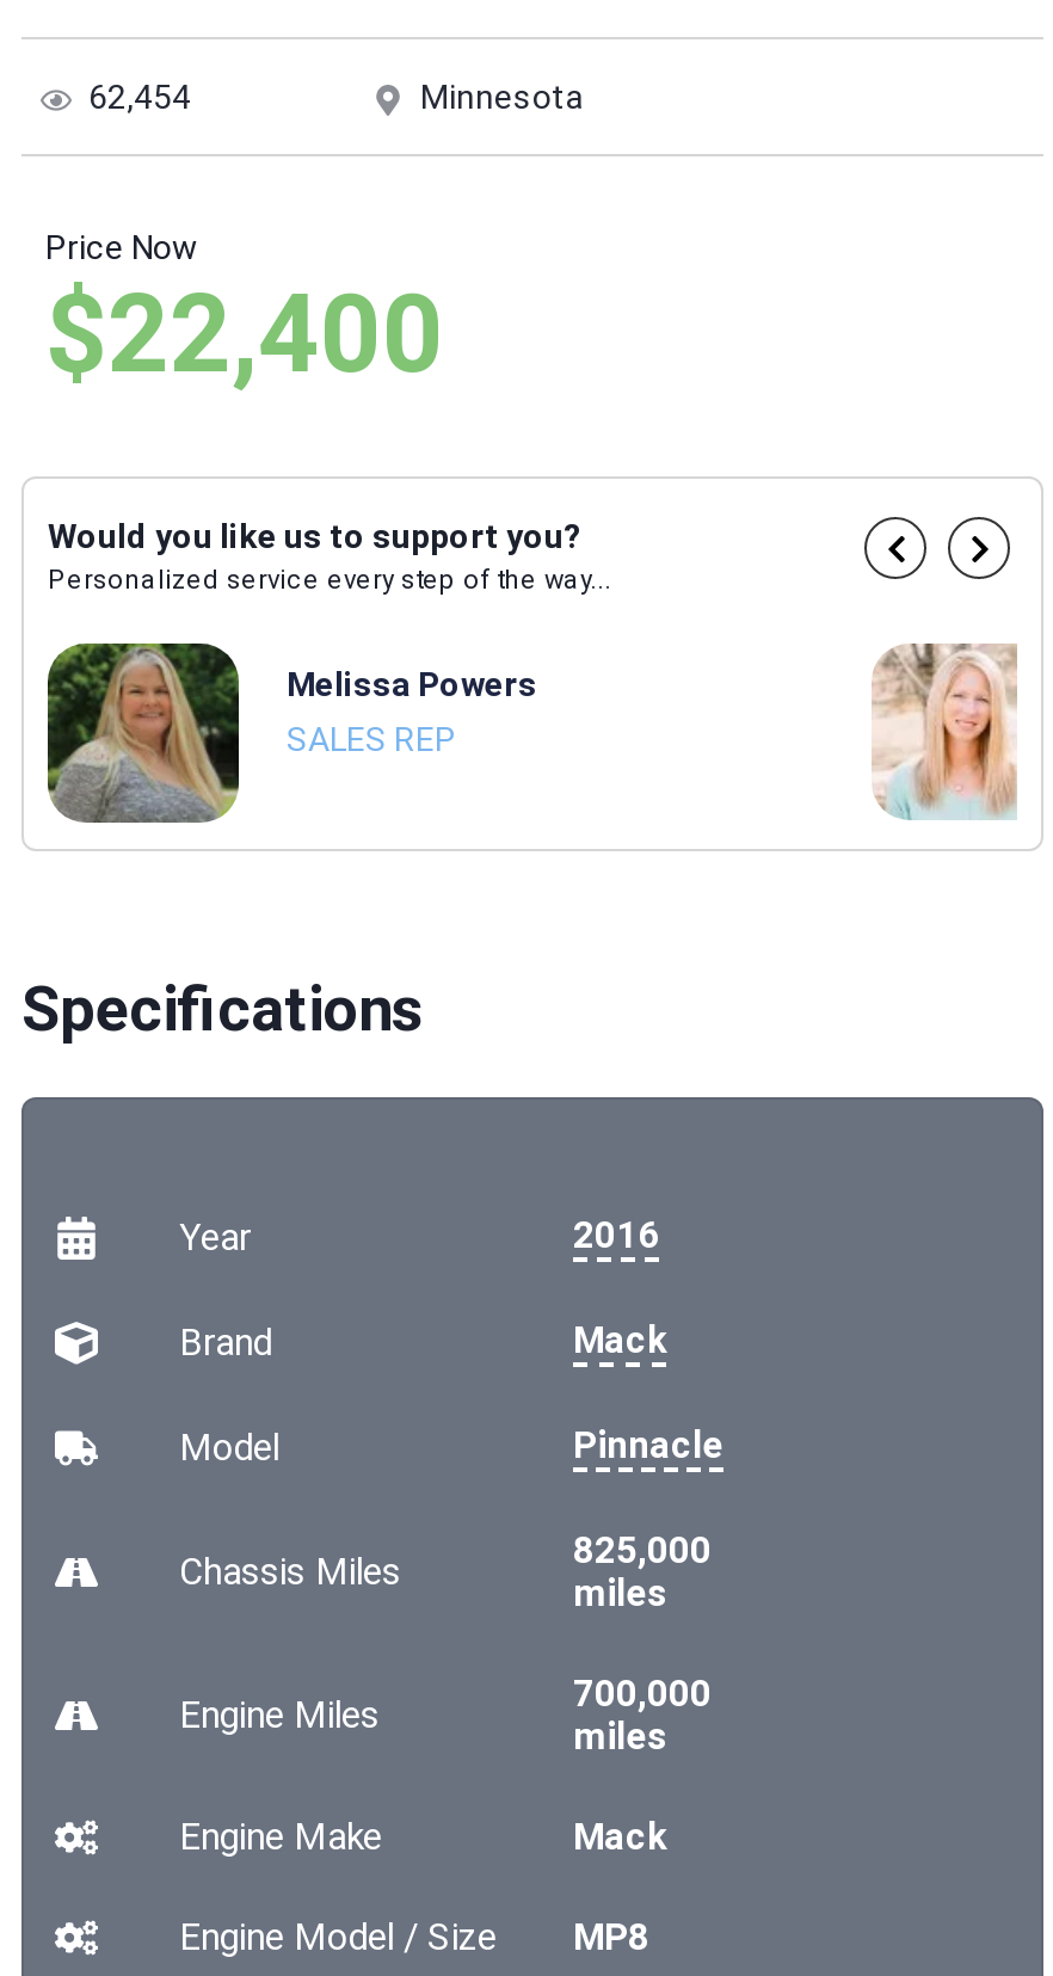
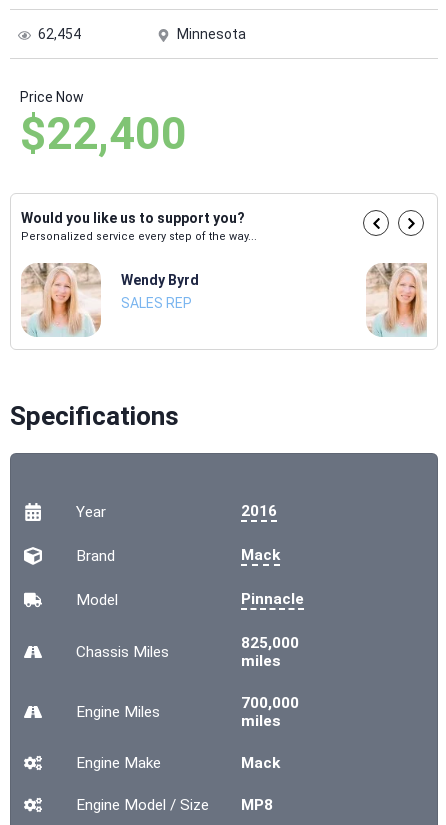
[45,641,537,825] [image] | Melissa Powers -> [21,262,199,338] [image] | Wendy Byrd

